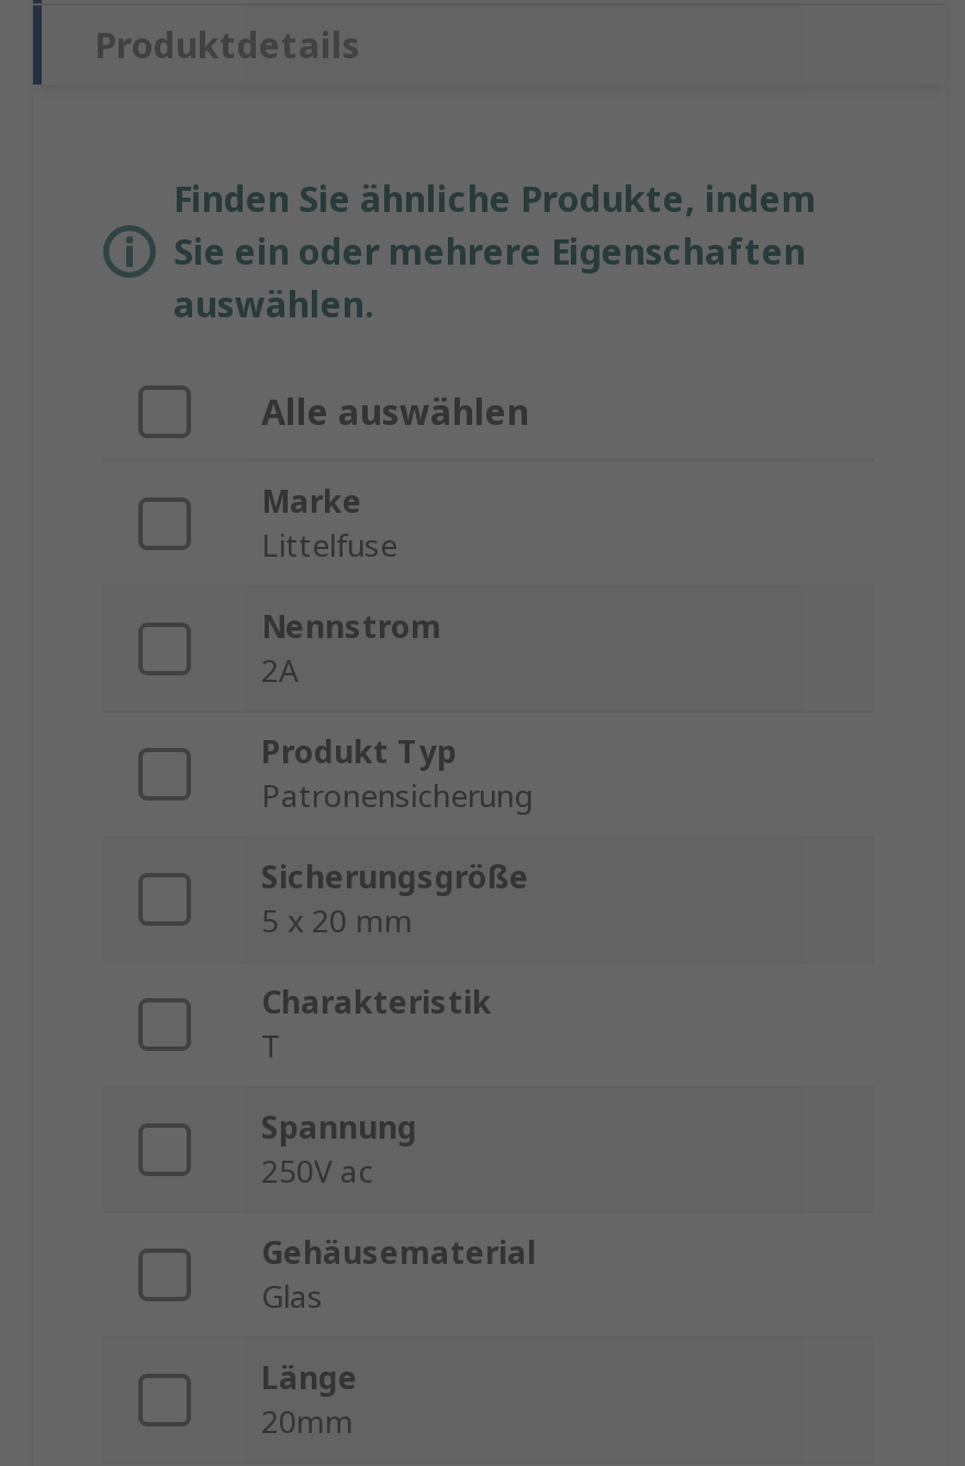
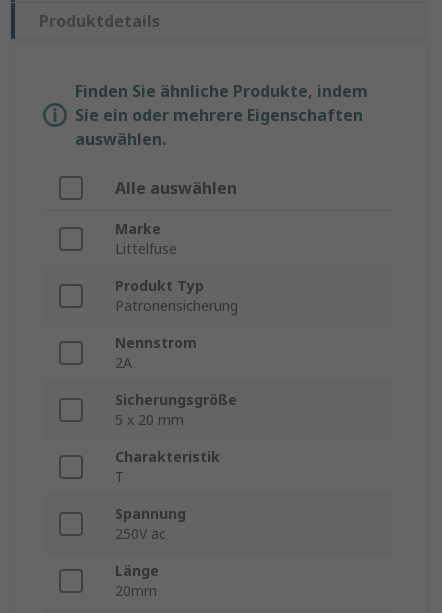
[261,606,441,692] Nennstrom | 2A -> none
none -> [115,333,197,372] Nennstrom | 2A
[261,1232,536,1318] Gehäusematerial | Glas -> none

